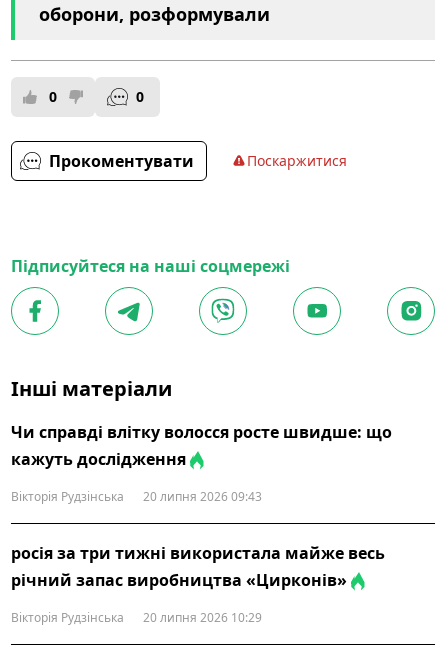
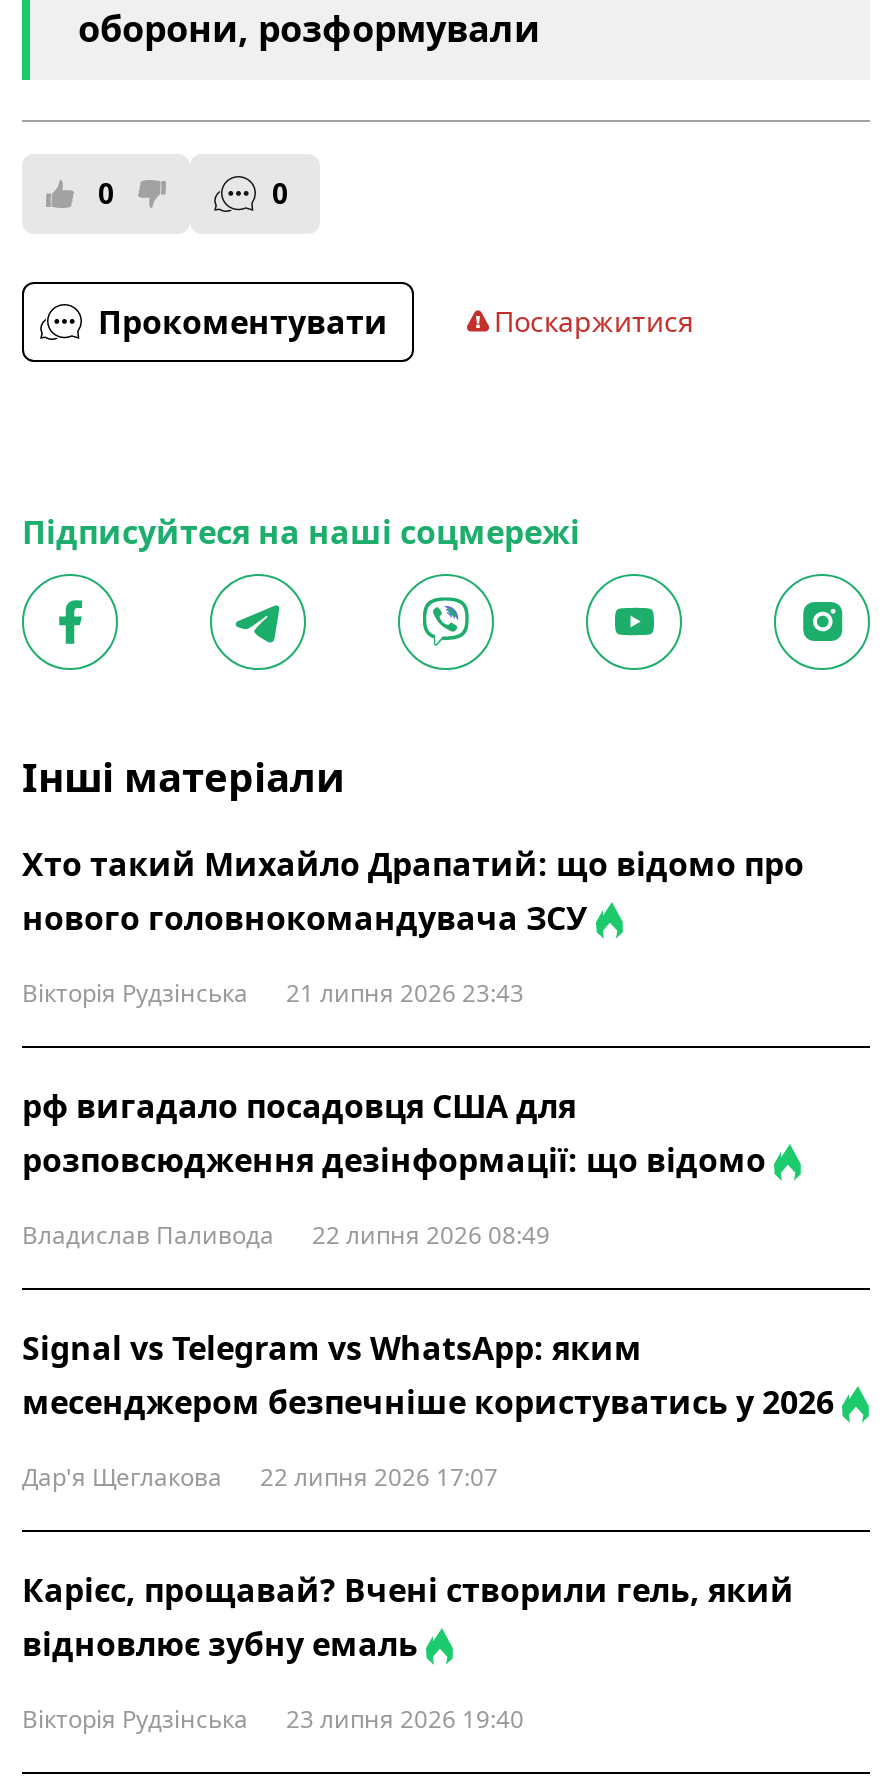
[11,421,392,470] Чи справді влітку волосся росте швидше: що | кажуть дослідження -> [22,842,804,940] Хто такий Михайло Драпатий: що відомо про | нового головнокомандувача ЗСУ
[11,488,385,591] 20 липня 2026 09:43 | росія за три тижні використала майже весь | річний запас виробництва «Цирконів» -> [22,976,842,1666] 21 липня 2026 23:43 | рф вигадало посадовця США для | розповсюдження дезінформації: що відомо | Владислав Паливода | 22 липня 2026 08:49 | Signal vs Telegram vs WhatsApp: яким | месенджером безпечніше користуватись у 2026 | Дар'я Щеглакова | 22 липня 2026 17:07 | Карієс, прощавай? Вчені створили гель, який | відновлює зубну емаль
[11,609,262,626] Вікторія Рудзінська 20 липня 2026 10:29 -> [22,1702,524,1736] Вікторія Рудзінська 23 липня 2026 19:40

